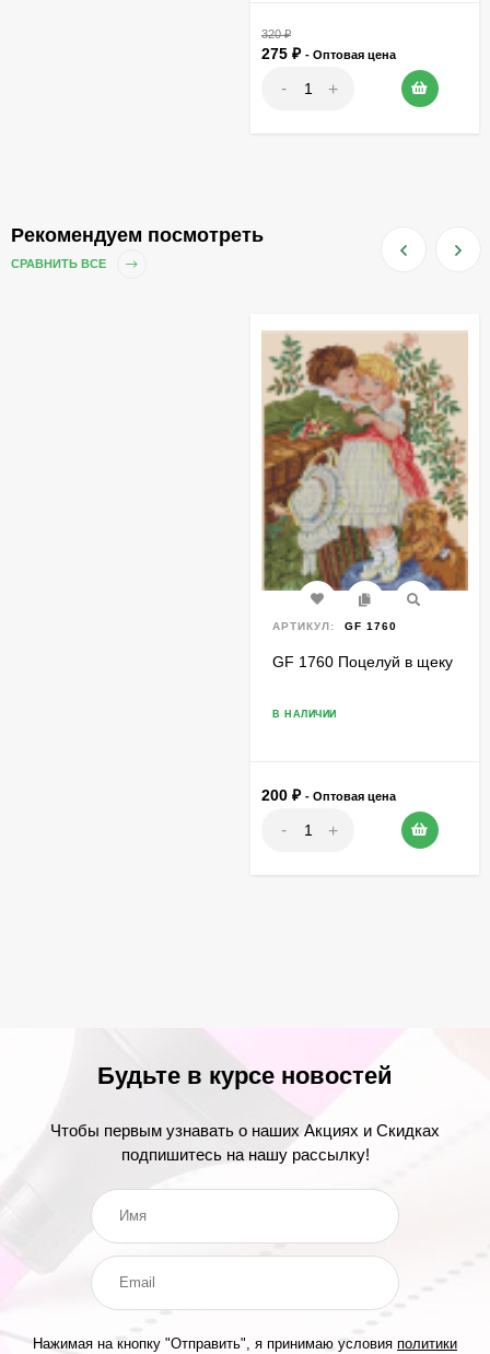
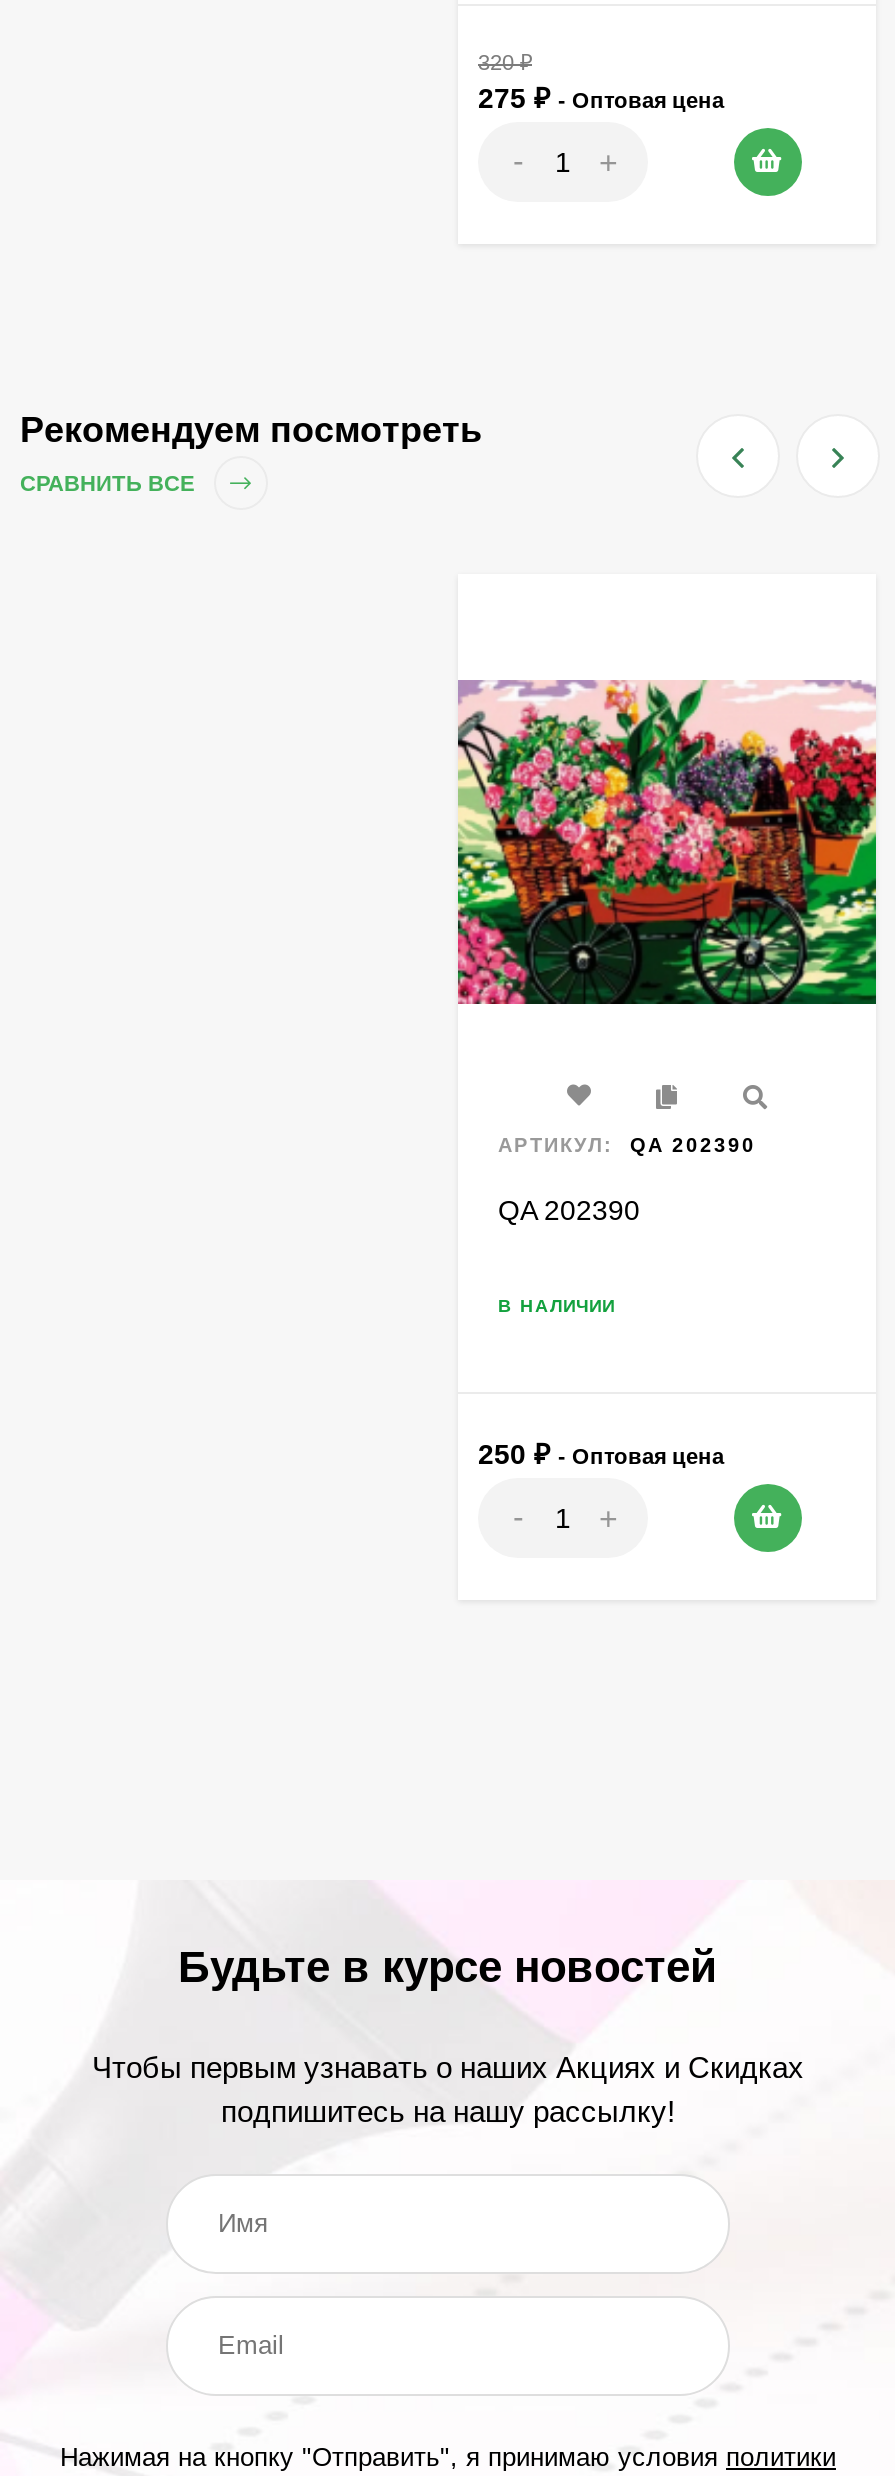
[250,330,479,632] [image] | АРТИКУЛ: GF 1760 -> [456,606,878,1156] [image] | АРТИКУЛ: QA 202390
[272,653,453,670] GF 1760 Поцелуй в щеку -> [498,1194,640,1226] QA 202390
[261,786,396,804] 200 ₽ - Оптовая цена -> [478,1438,724,1470] 250 ₽ - Оптовая цена

